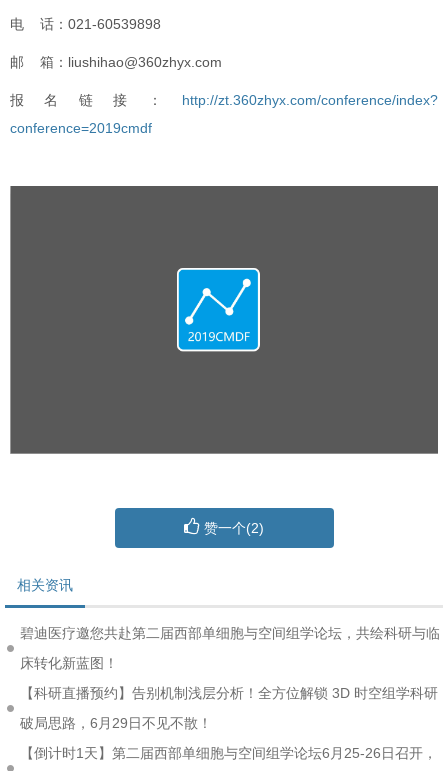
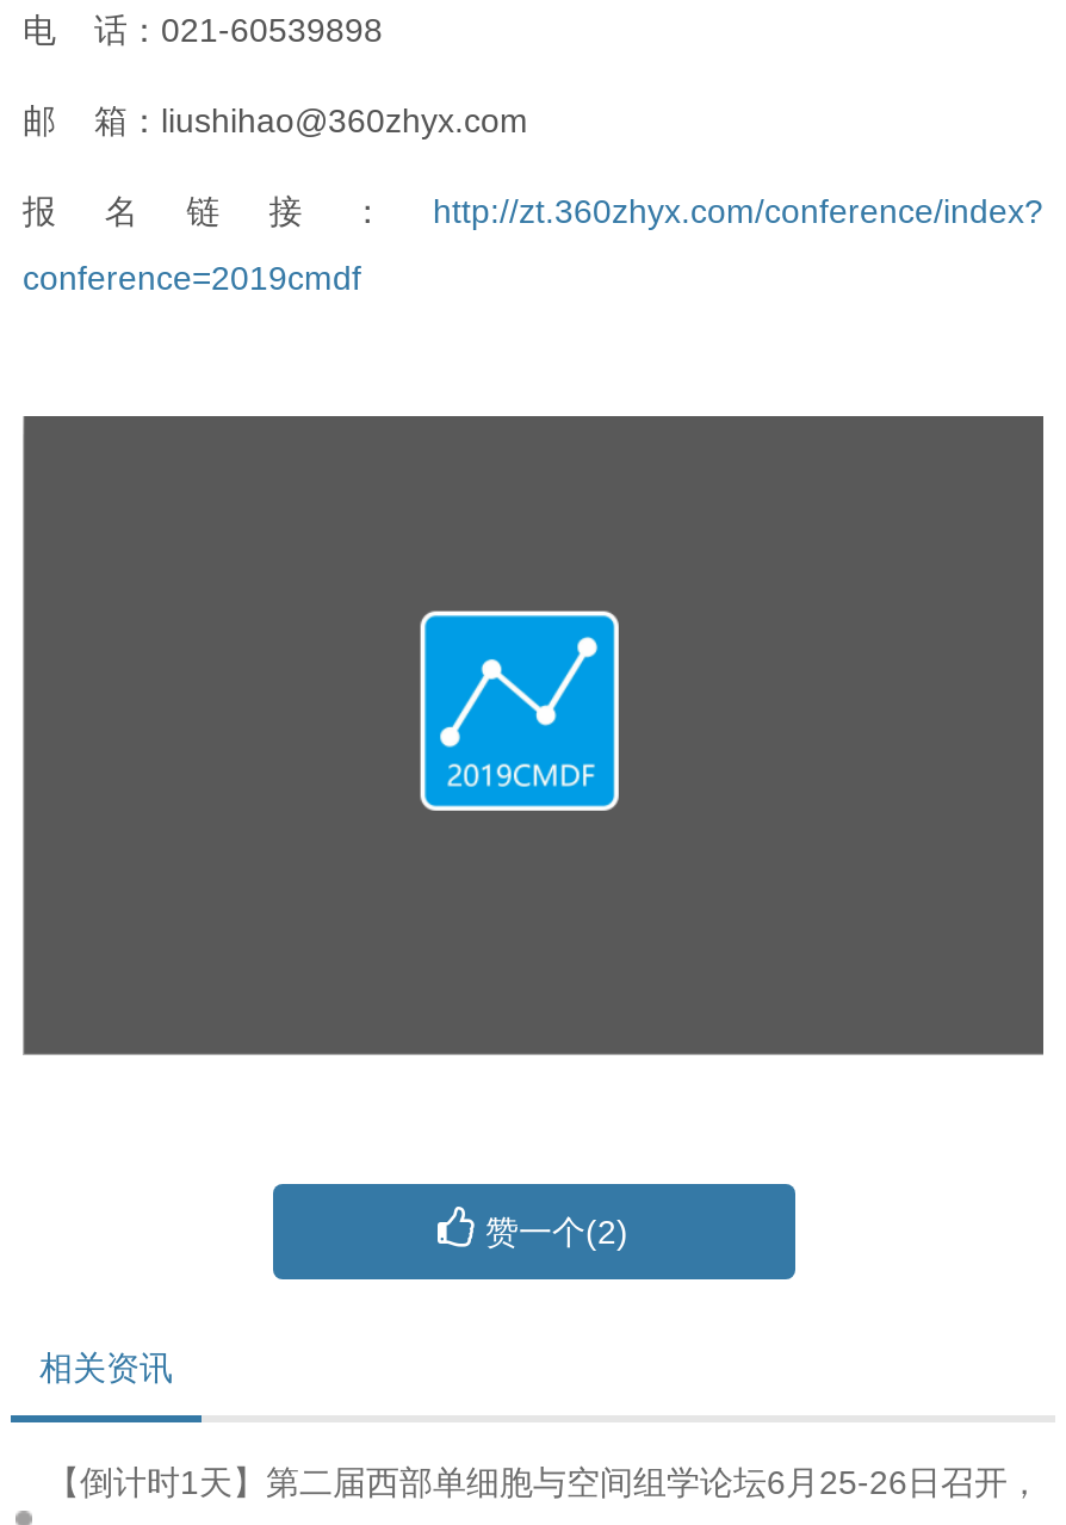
[20,625,440,731] 碧迪医疗邀您共赴第二届西部单细胞与空间组学论坛，共绘科研与临 | 床转化新蓝图！ | 【科研直播预约】告别机制浅层分析！全方位解锁 3D 时空组学科研 | 破局思路，6月29日不见不散！ -> none

